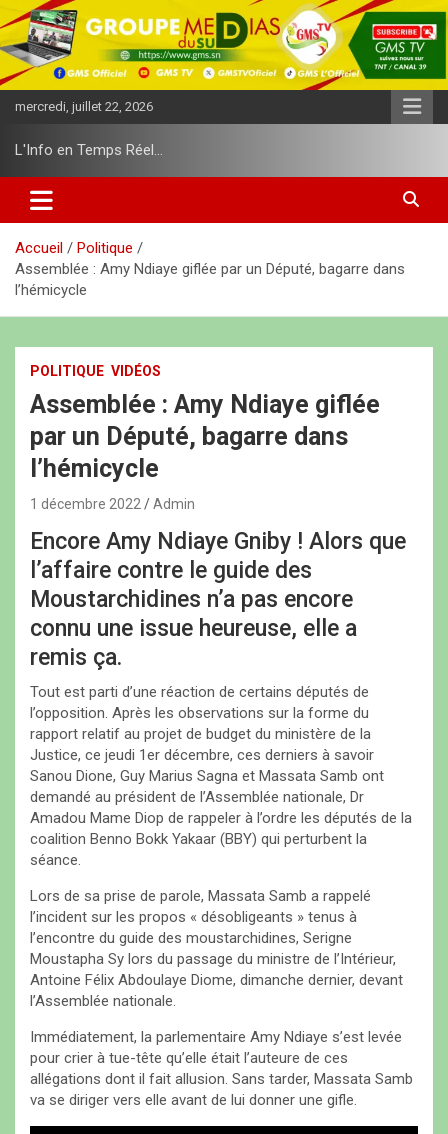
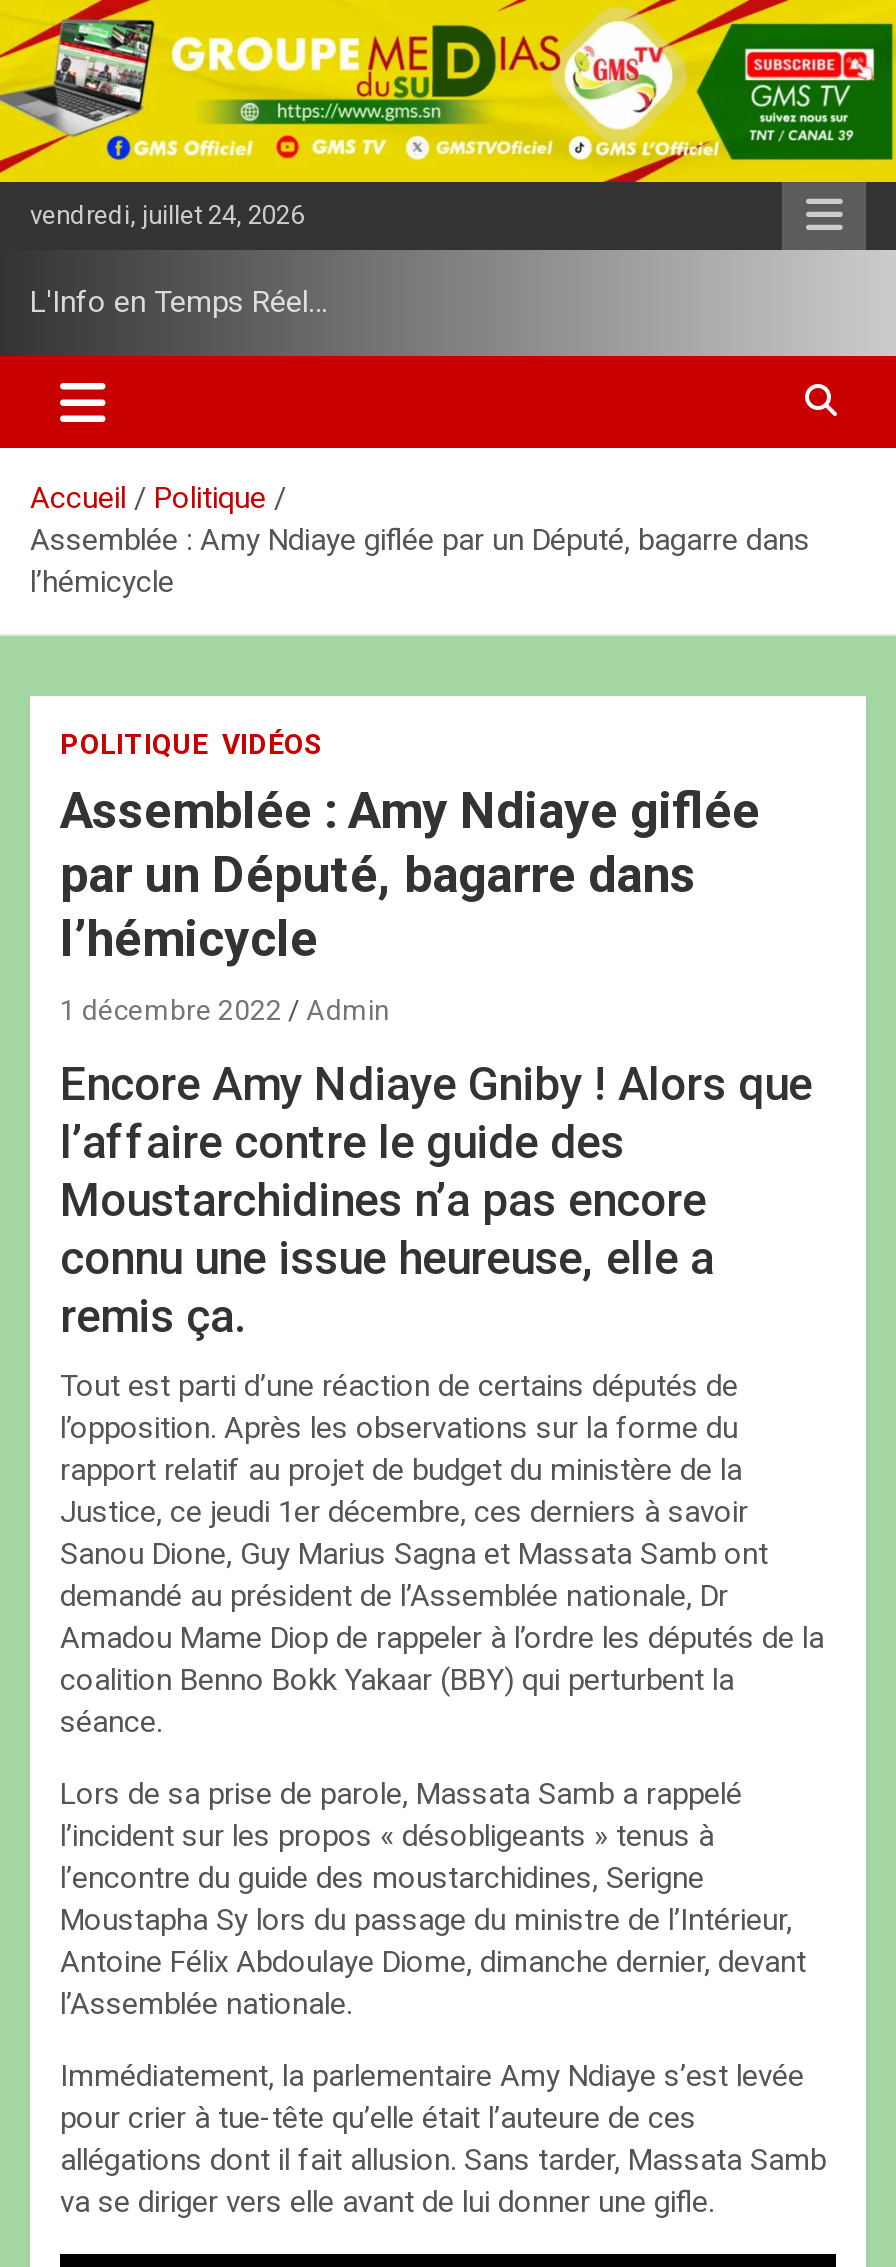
[15,99,153,114] mercredi, juillet 22, 2026 -> [30,199,304,229] vendredi, juillet 24, 2026

